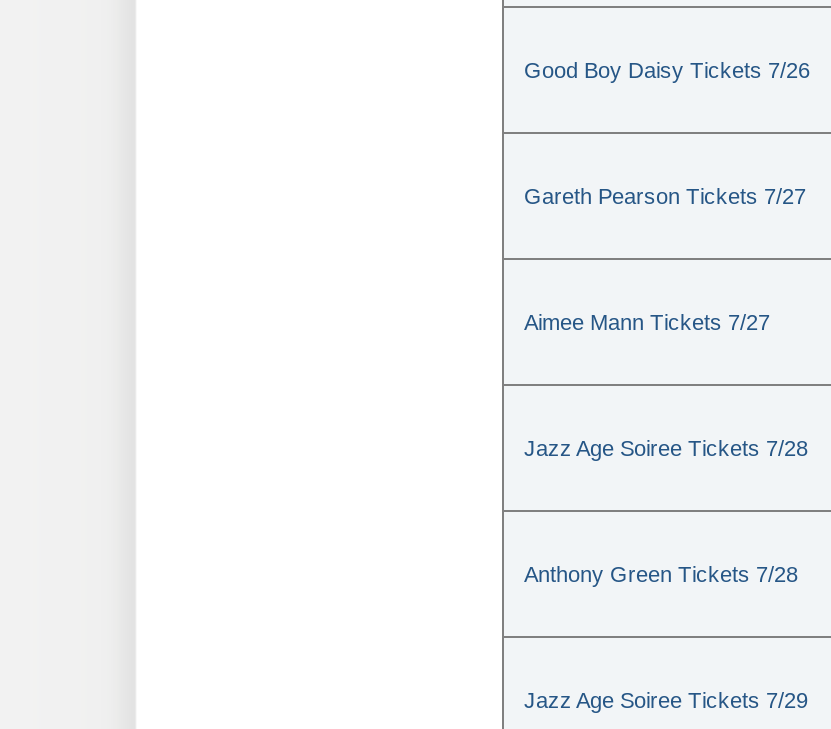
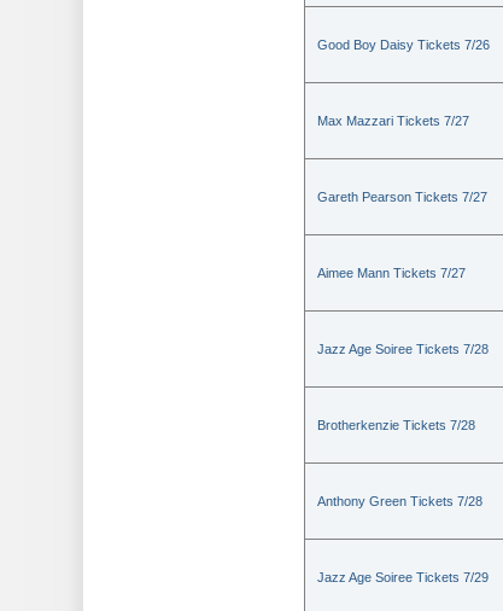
none -> [317,114,469,128] Max Mazzari Tickets 7/27
none -> [317,418,475,433] Brotherkenzie Tickets 7/28

